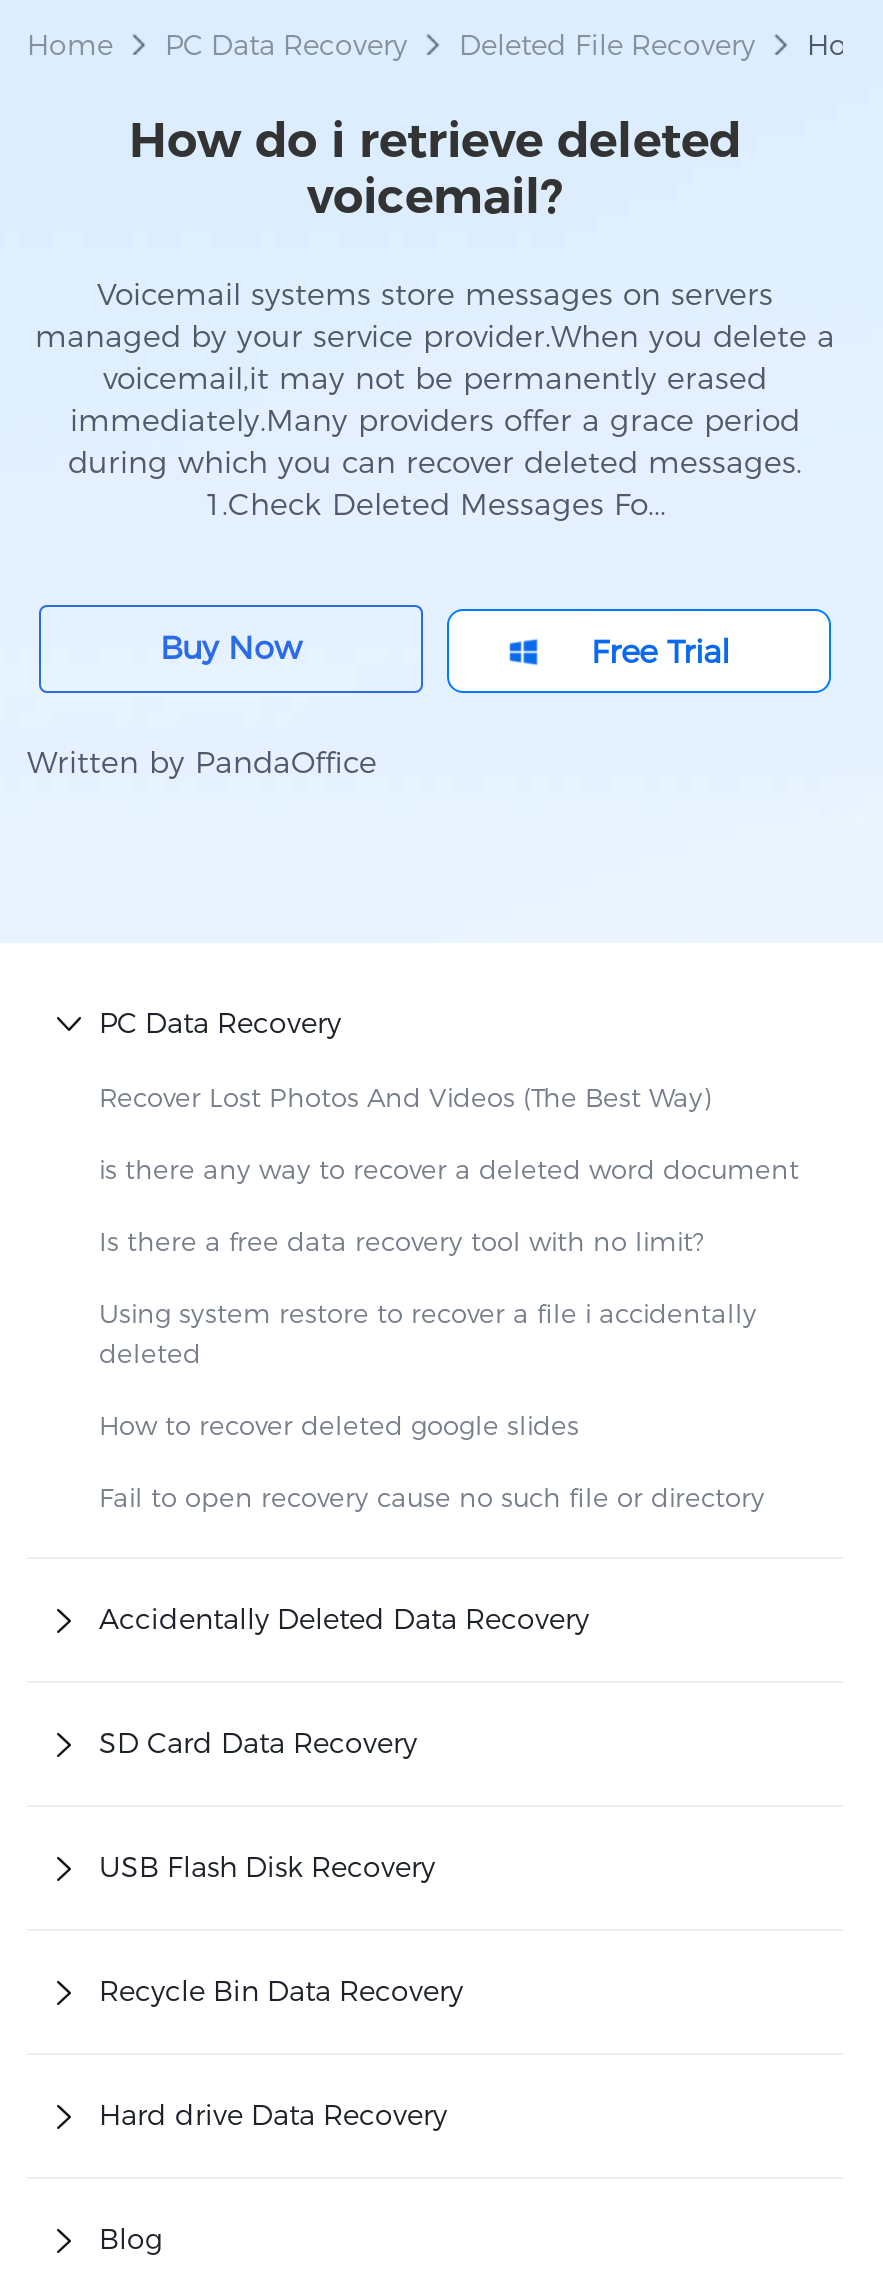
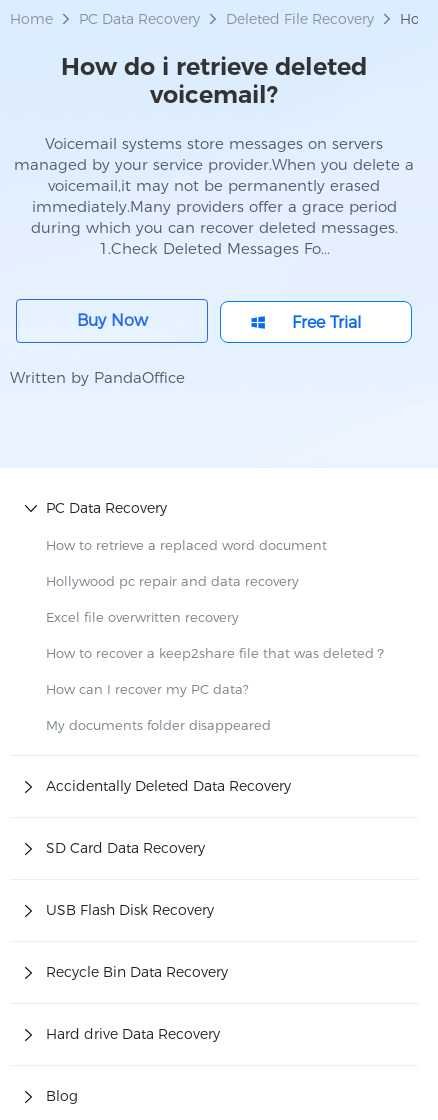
[99,1081,711,1113] Recover Lost Photos And Videos (The Best Way) -> [46,537,327,553] How to retrieve a replaced word document
[99,1153,799,1185] is there any way to recover a deleted word document -> [46,573,299,589] Hollywood pc repair and data recovery
[99,1225,705,1257] Is there a free data recovery tool with no limit? -> [46,609,239,625] Excel file overwritten recovery
[99,1297,757,1369] Using system restore to recover a file i accidentally | deleted -> [46,645,387,661] How to recover a keep2share file that was deleted？
[99,1409,579,1441] How to recover deleted google slides -> [46,681,249,697] How can I recover my PC data?
[99,1481,765,1513] Fail to open recovery cause no such file or directory -> [46,717,271,733] My documents folder disappeared

